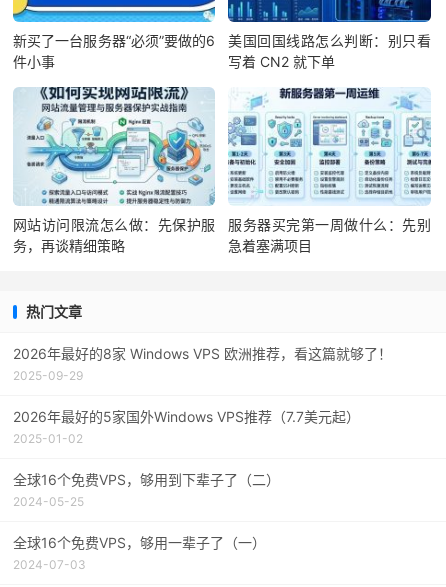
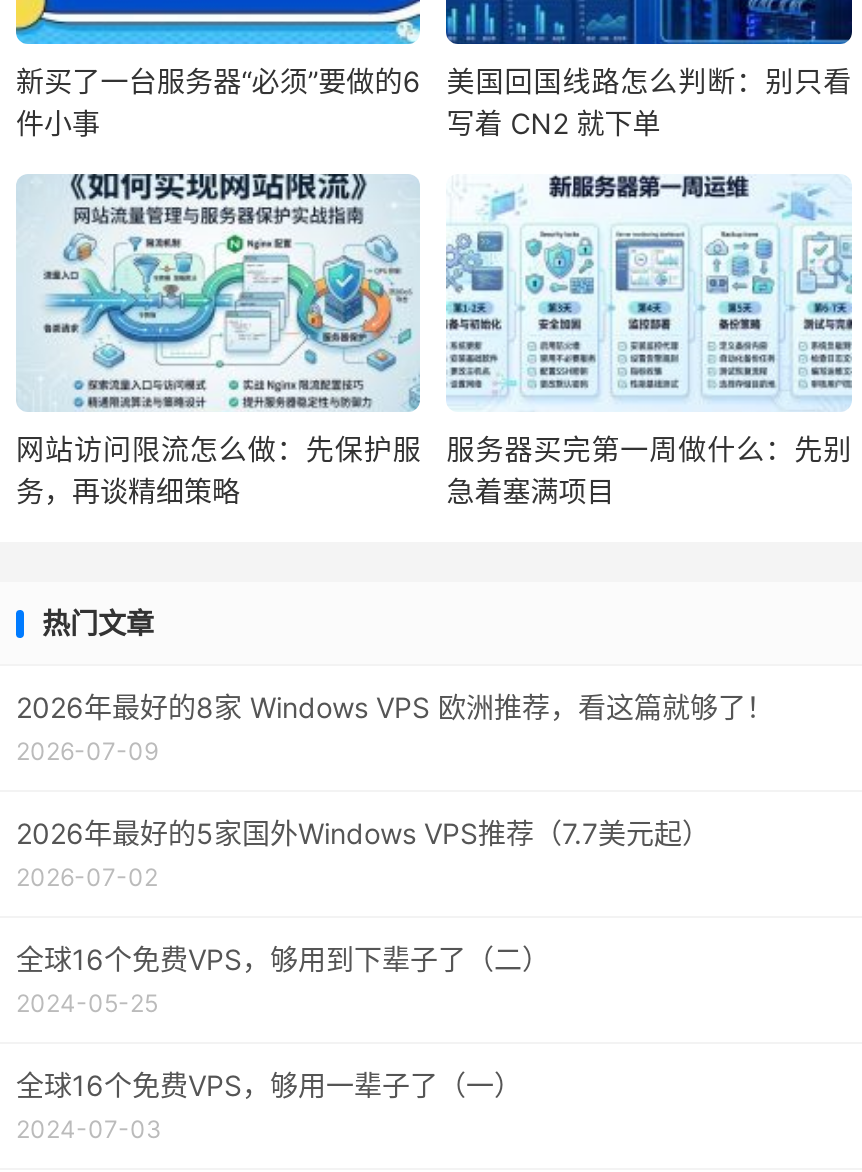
[13,368,83,383] 2025-09-29 -> [16,736,158,766] 2026-07-09
[13,431,83,446] 2025-01-02 -> [16,862,158,892] 2026-07-02

